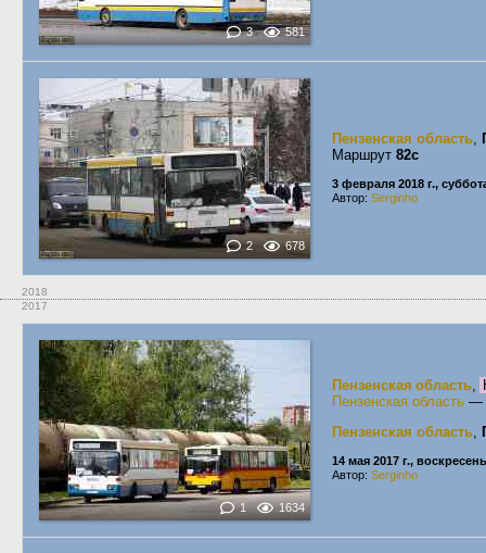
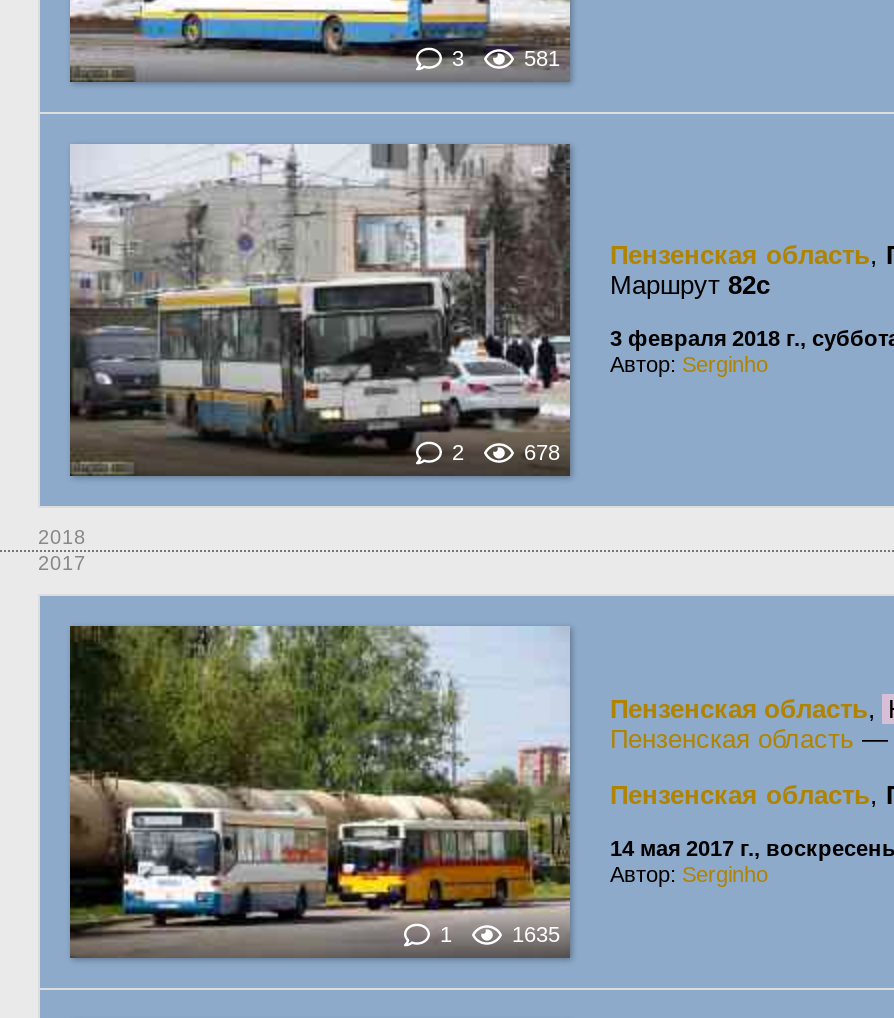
[279,501,305,514] 1634 -> [512,922,560,946] 1635

